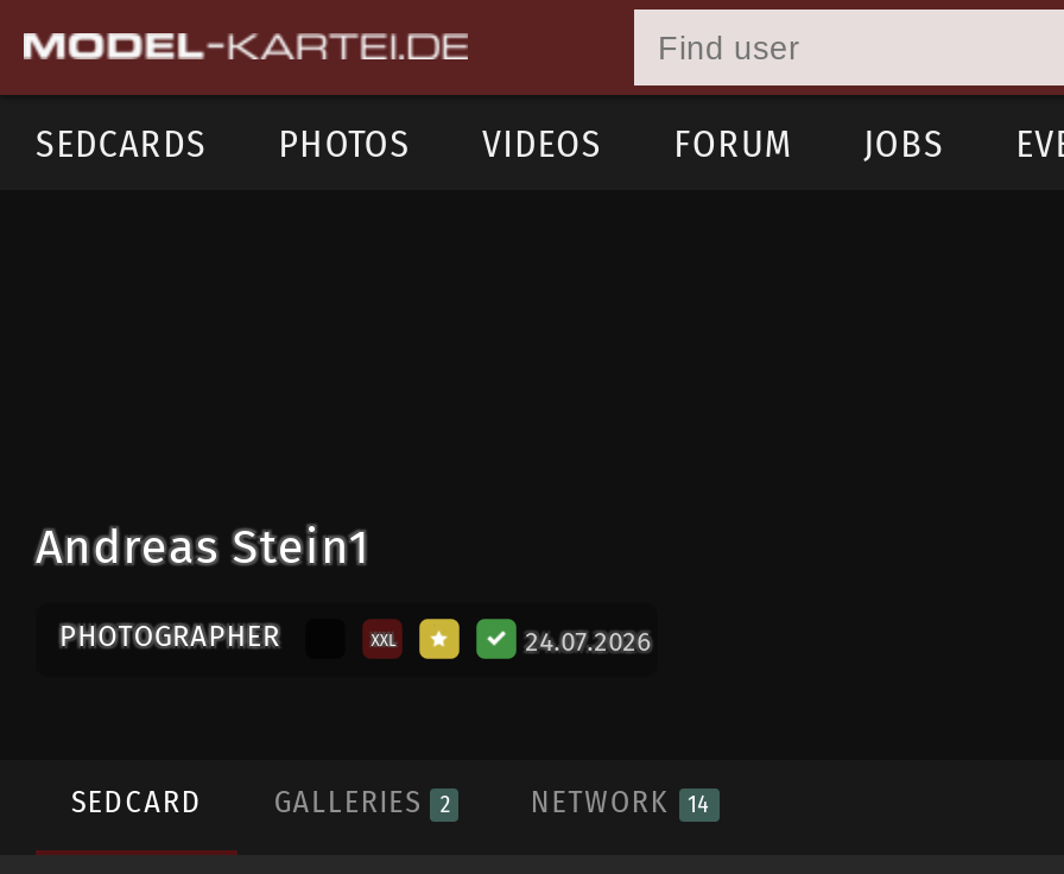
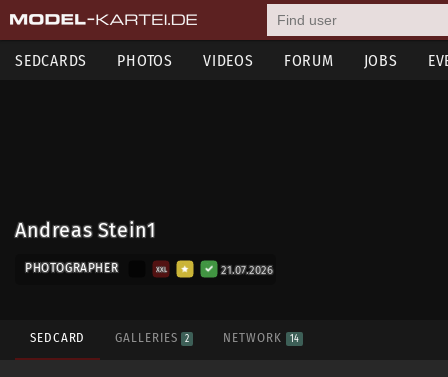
[525,627,651,658] 24.07.2026 -> [221,264,273,277] 21.07.2026

